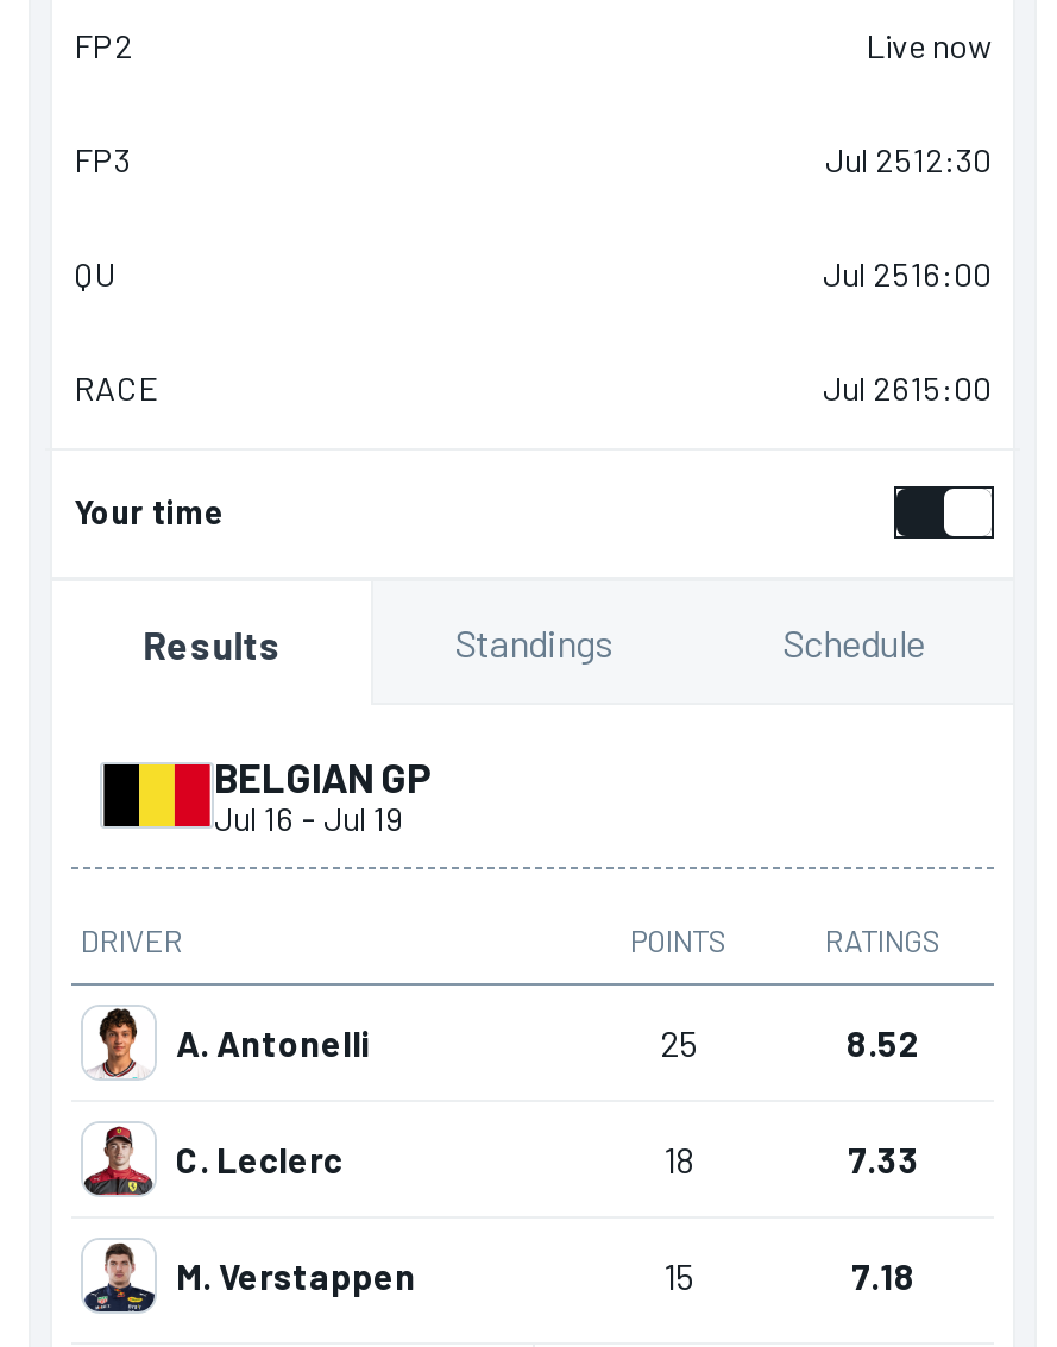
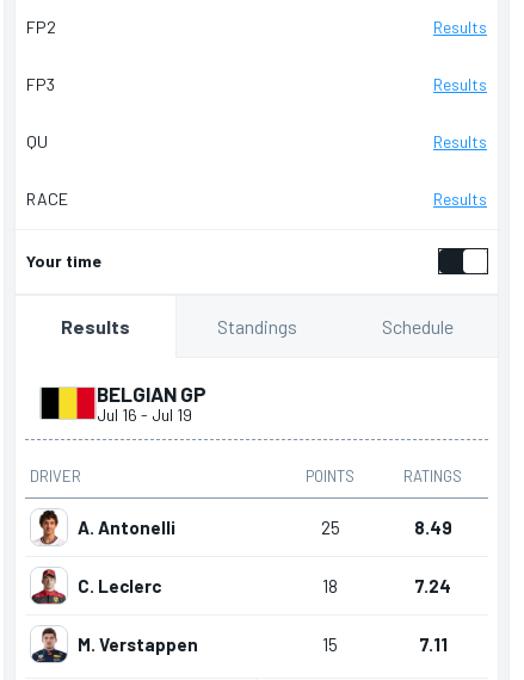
[866,26,992,66] Live now -> [433,17,487,37] Results
[825,140,992,180] Jul 2512:30 -> [433,74,487,94] Results
[823,254,992,295] Jul 2516:00 -> [433,131,487,151] Results
[823,368,992,409] Jul 2615:00 -> [433,188,487,209] Results
[847,1022,920,1065] 8.52 -> [414,516,452,538] 8.49
[848,1139,919,1182] 7.33 -> [414,575,451,596] 7.24
[851,1255,916,1298] 7.18 -> [418,633,447,655] 7.11

